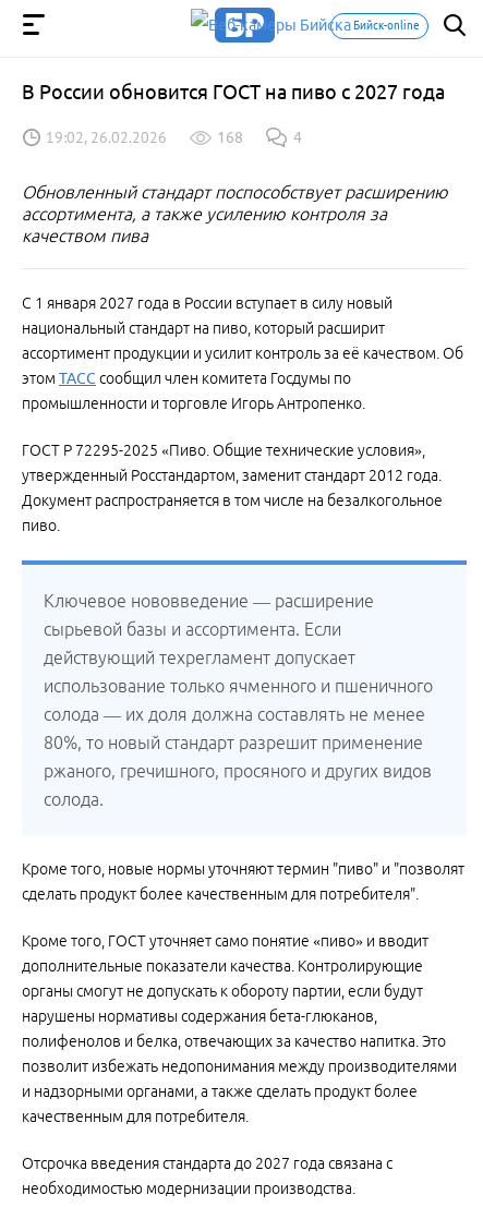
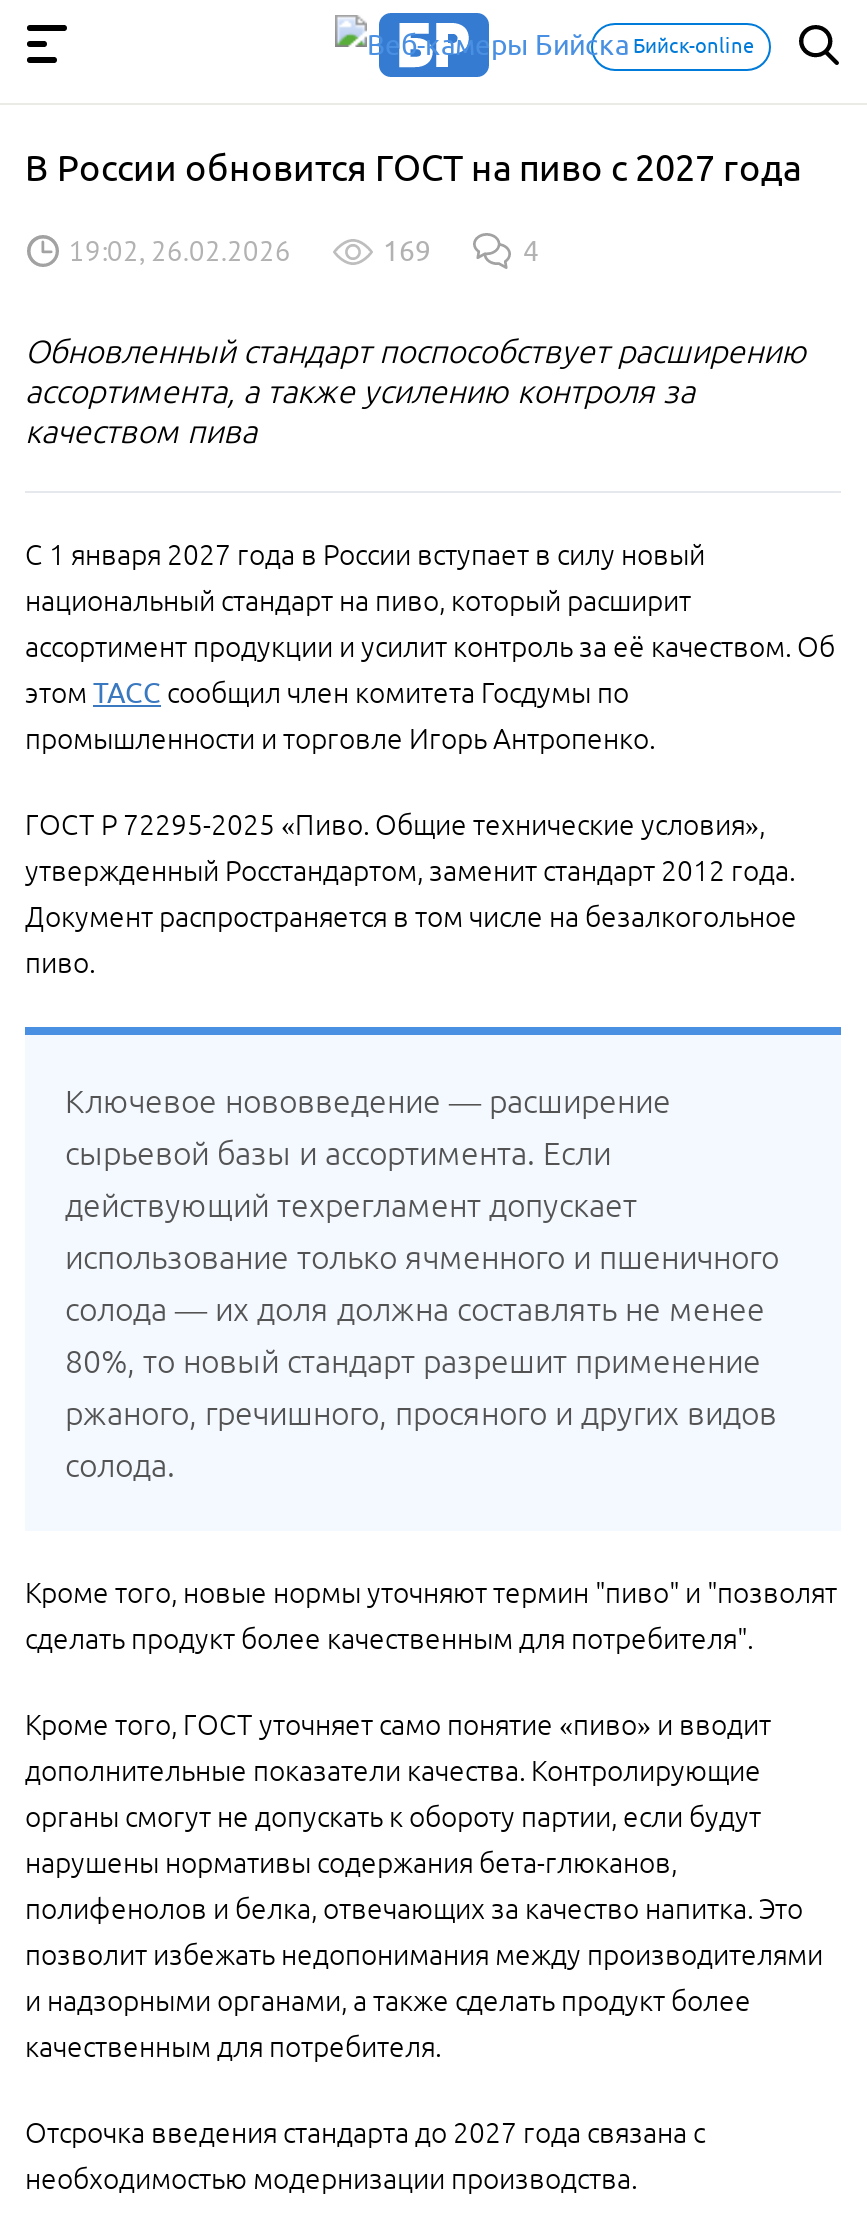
[217,129,243,146] 168 -> [383,235,431,267] 169

